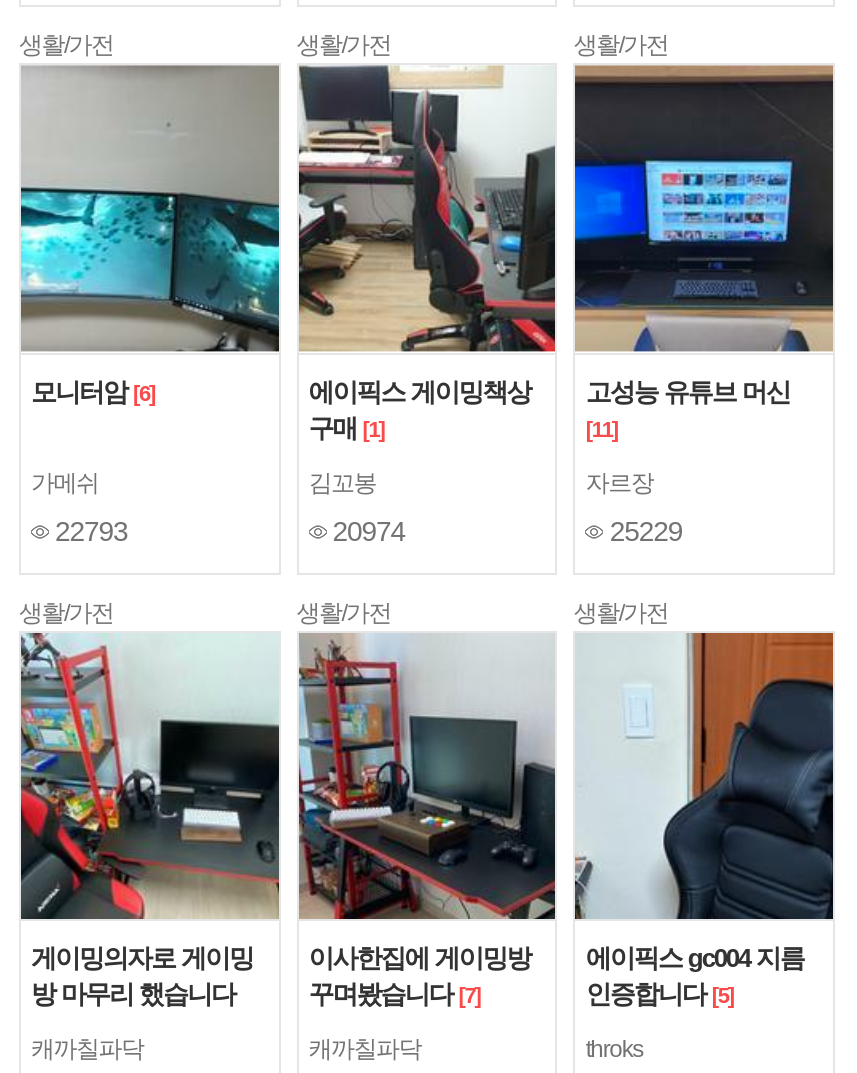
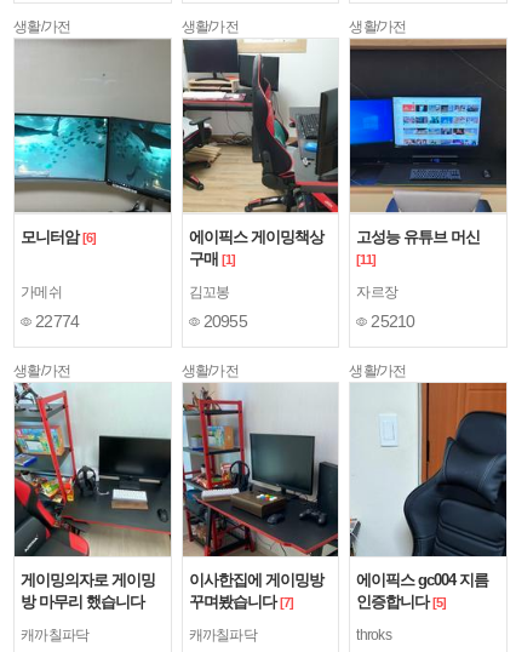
[55,514,127,546] 22793 -> [35,311,79,330] 22774
[332,514,405,546] 20974 -> [203,311,247,330] 20955
[610,514,682,546] 25229 -> [371,311,415,330] 25210

